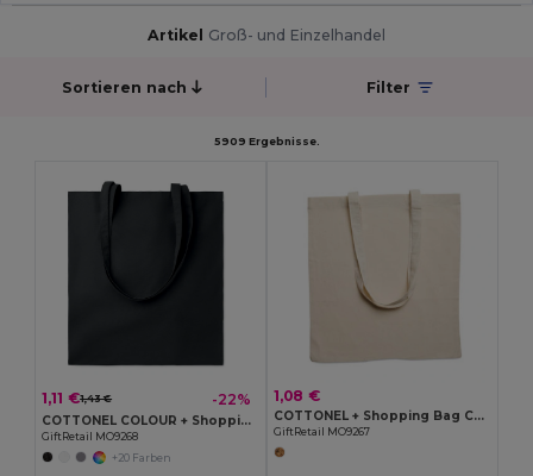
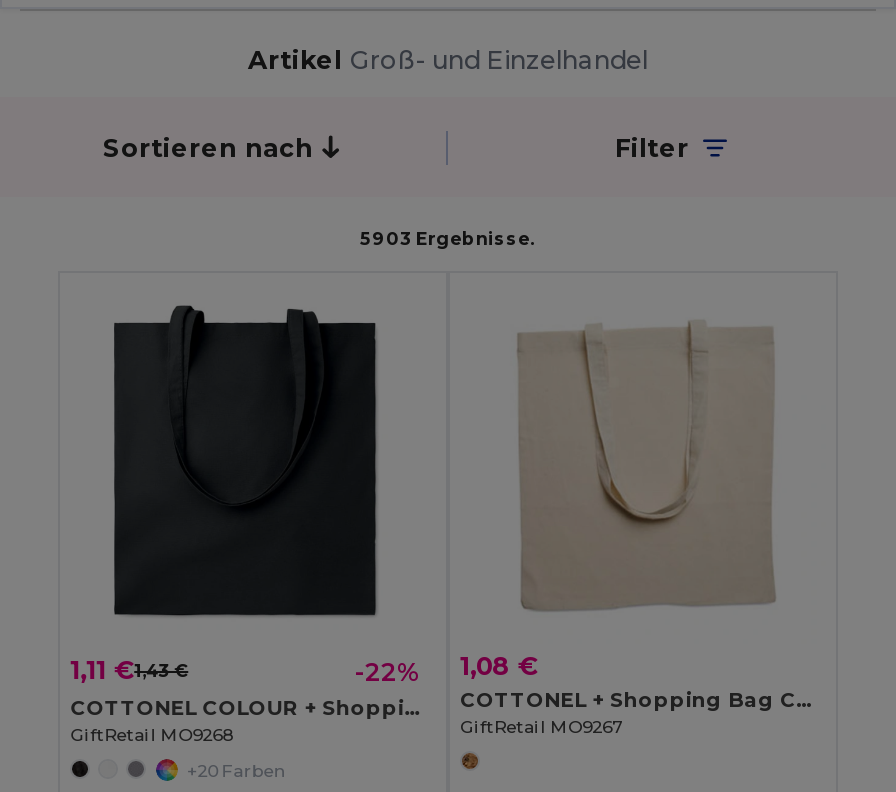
[214,136,319,148] 5909 Ergebnisse. -> [360,229,536,249] 5903 Ergebnisse.

